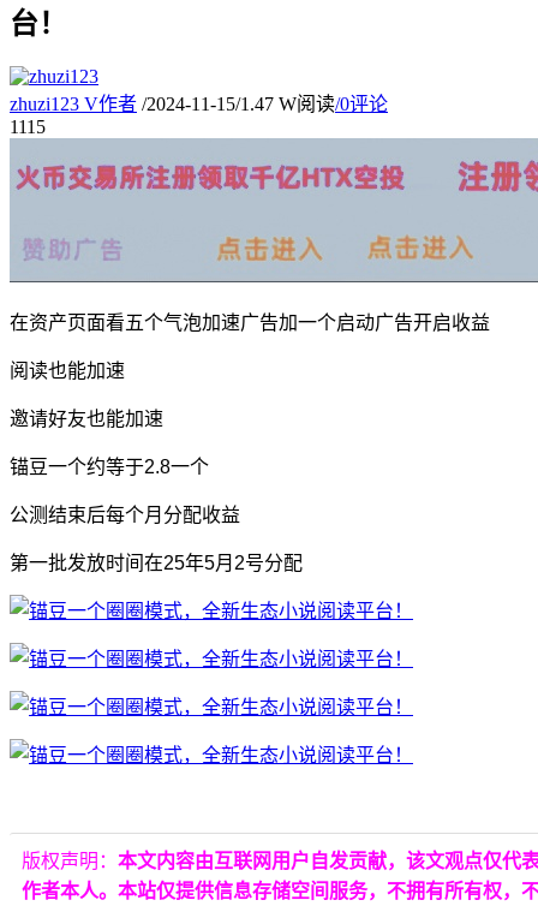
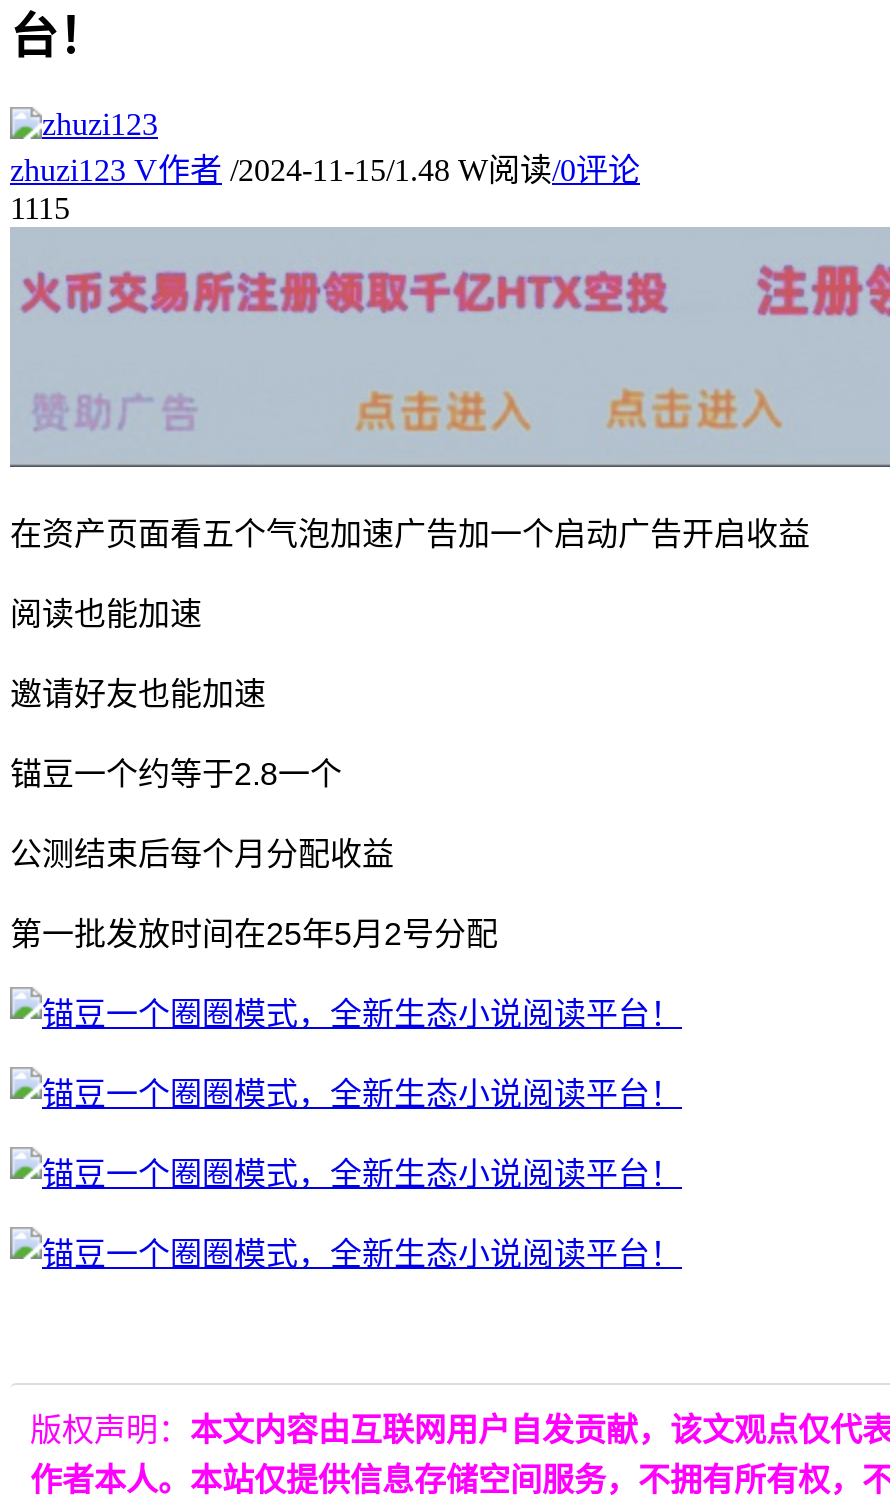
[10,93,388,114] zhuzi123 V作者 / 2024-11-15/1.47 W阅读/0评论 -> [10,153,640,187] zhuzi123 V作者 / 2024-11-15/1.48 W阅读/0评论

